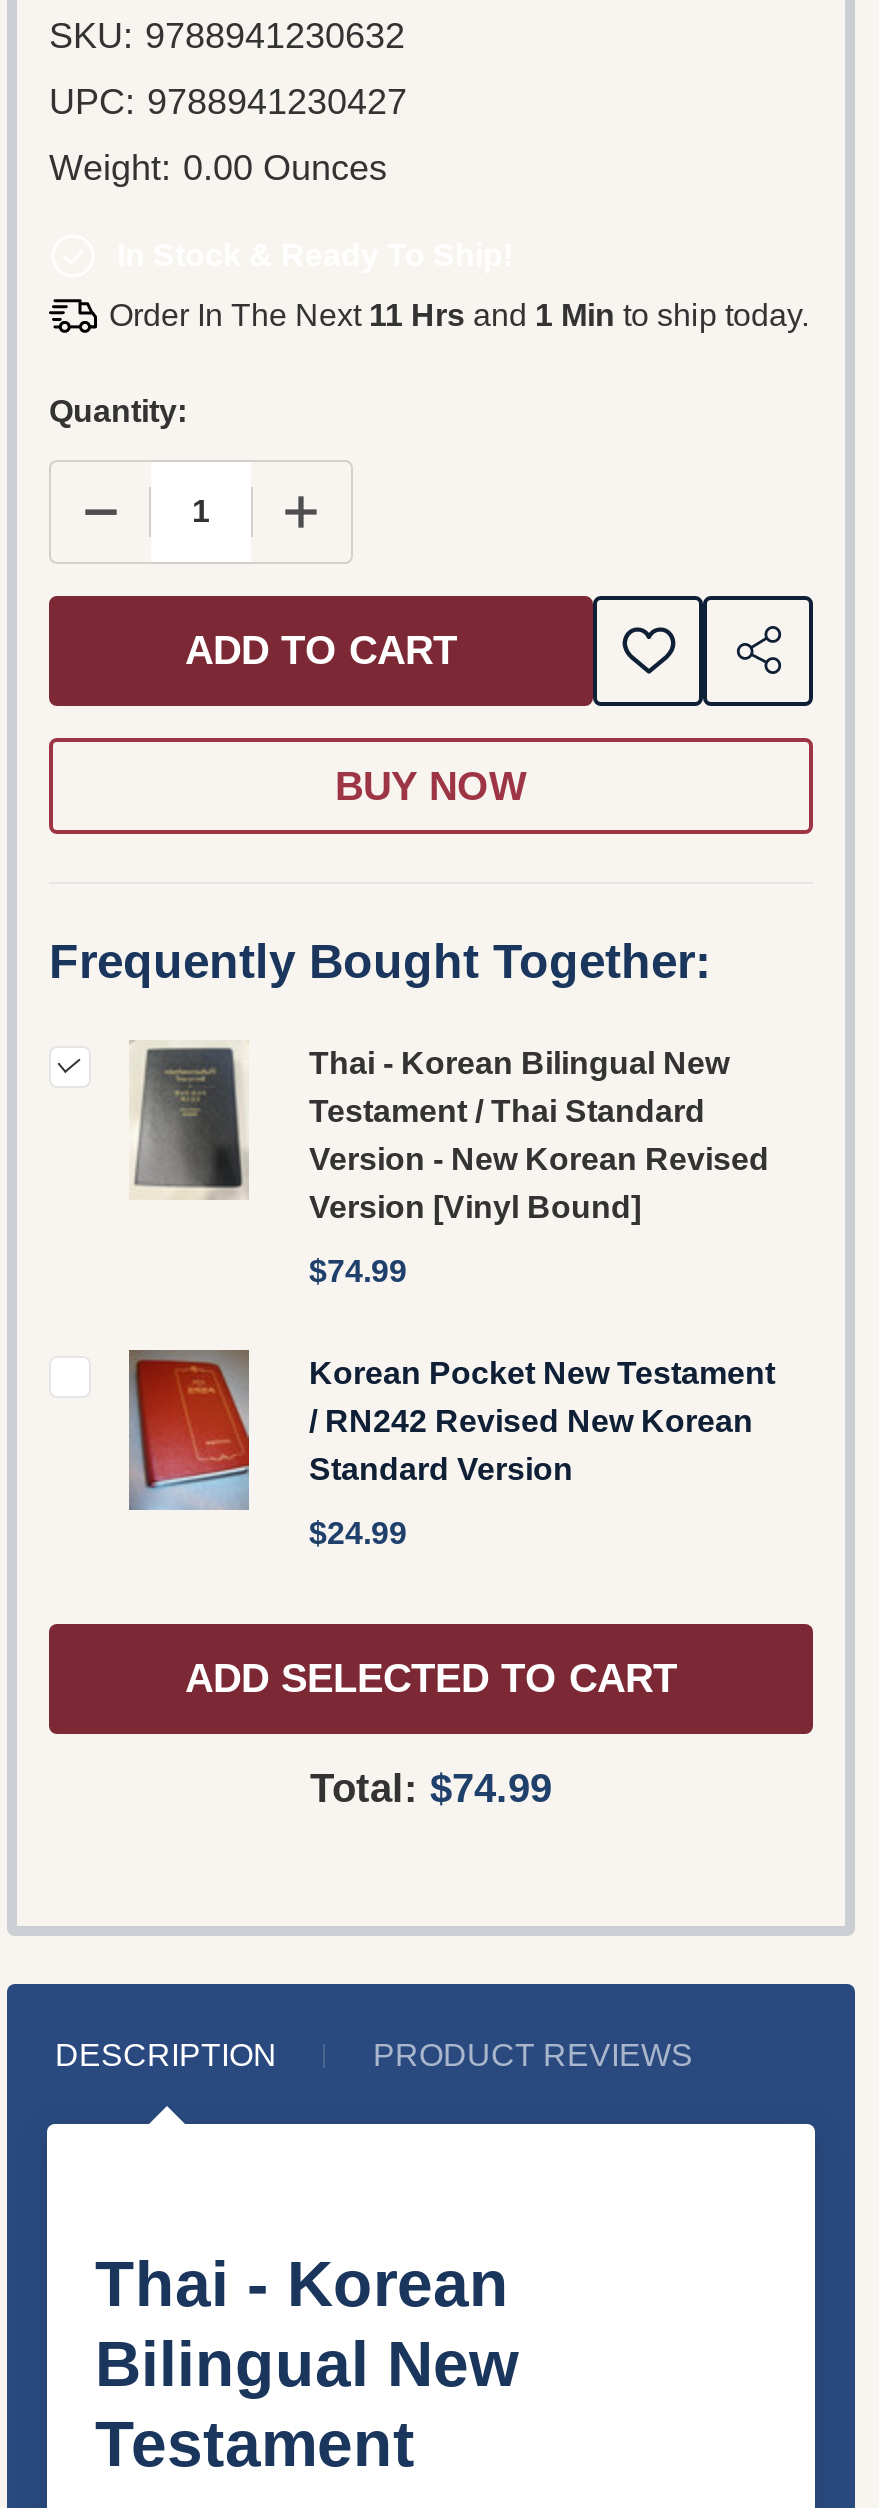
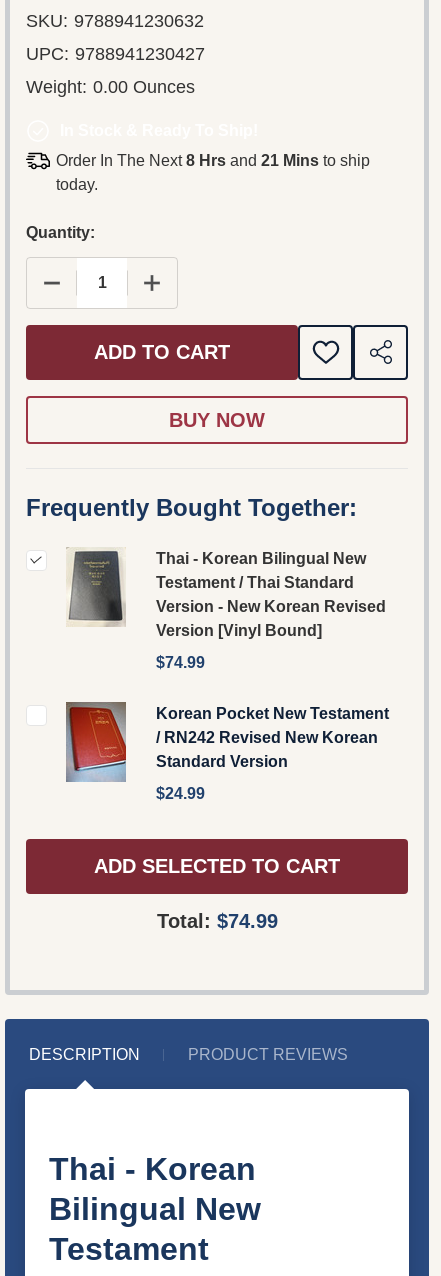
[109,298,809,332] Order In The Next 11 Hrs and 1 Min to ship today. -> [55,152,369,193] Order In The Next 8 Hrs and 21 Mins to ship | today.

